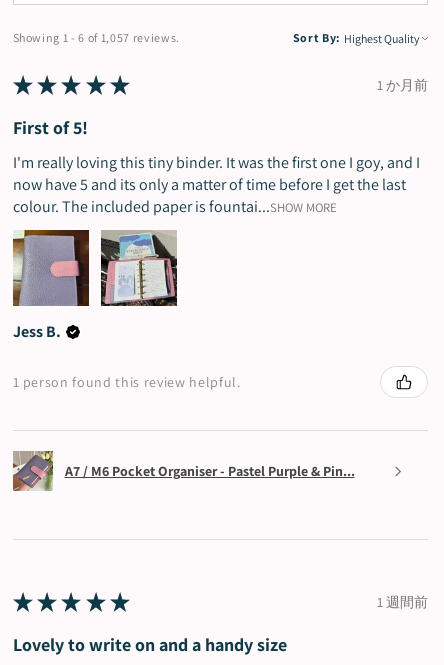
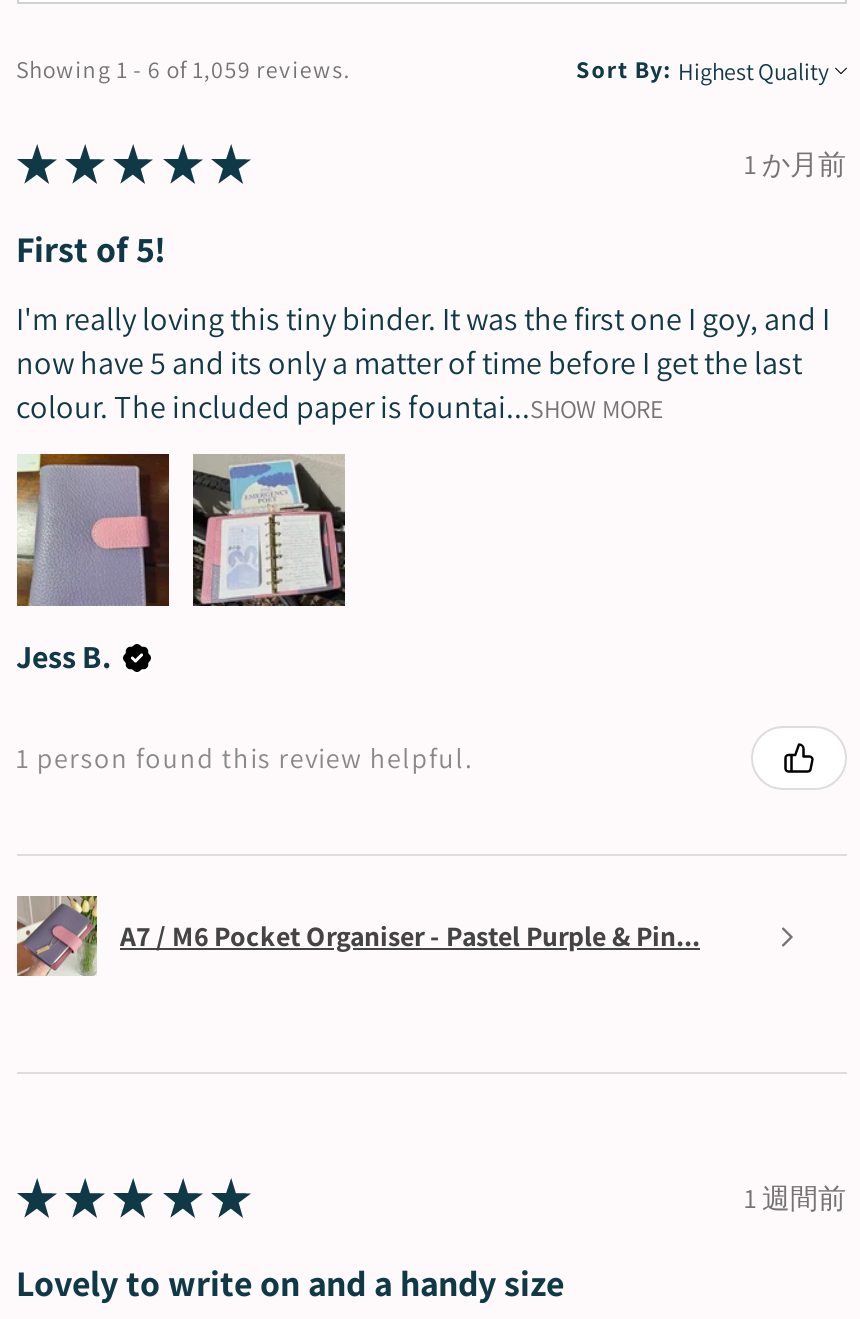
[12,30,180,45] Showing 1 - 6 of 1,057 reviews. -> [16,54,351,84] Showing 1 - 6 of 1,059 reviews.

